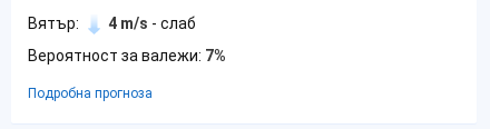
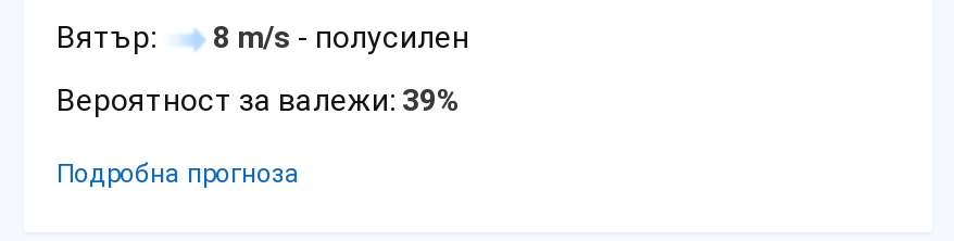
[28,14,196,32] Вятър: 4 m/s - слаб -> [57,20,469,54] Вятър: 8 m/s - полусилен
[28,47,226,64] Вероятност за валежи: 7% -> [57,83,461,117] Вероятност за валежи: 39%

